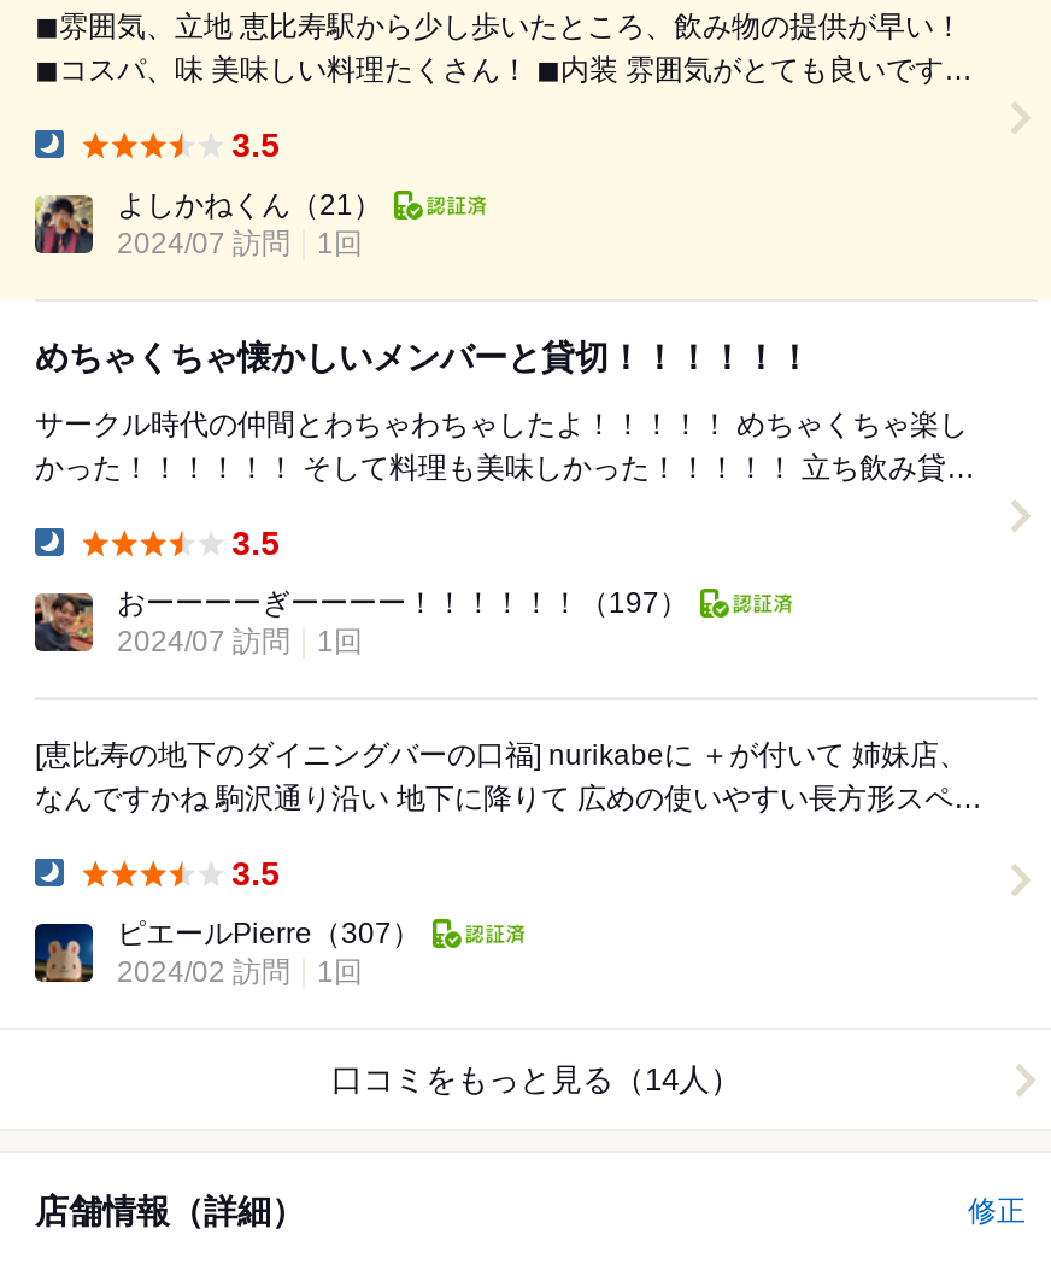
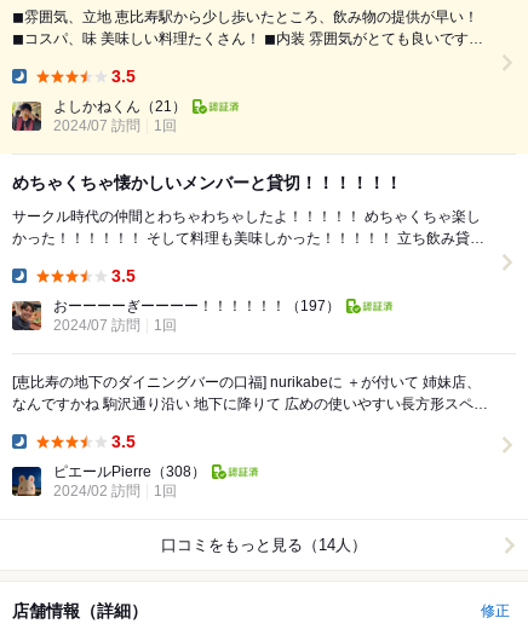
[117,917,421,951] ピエールPierre（307） -> [53,463,206,480] ピエールPierre（308）

